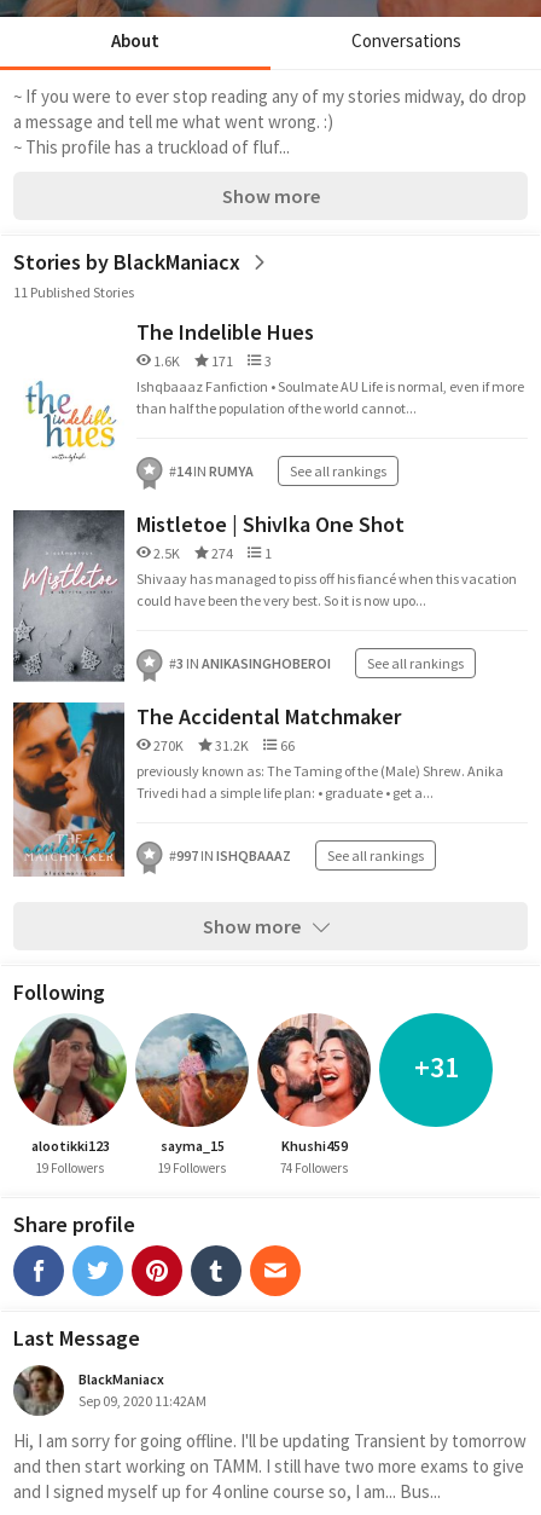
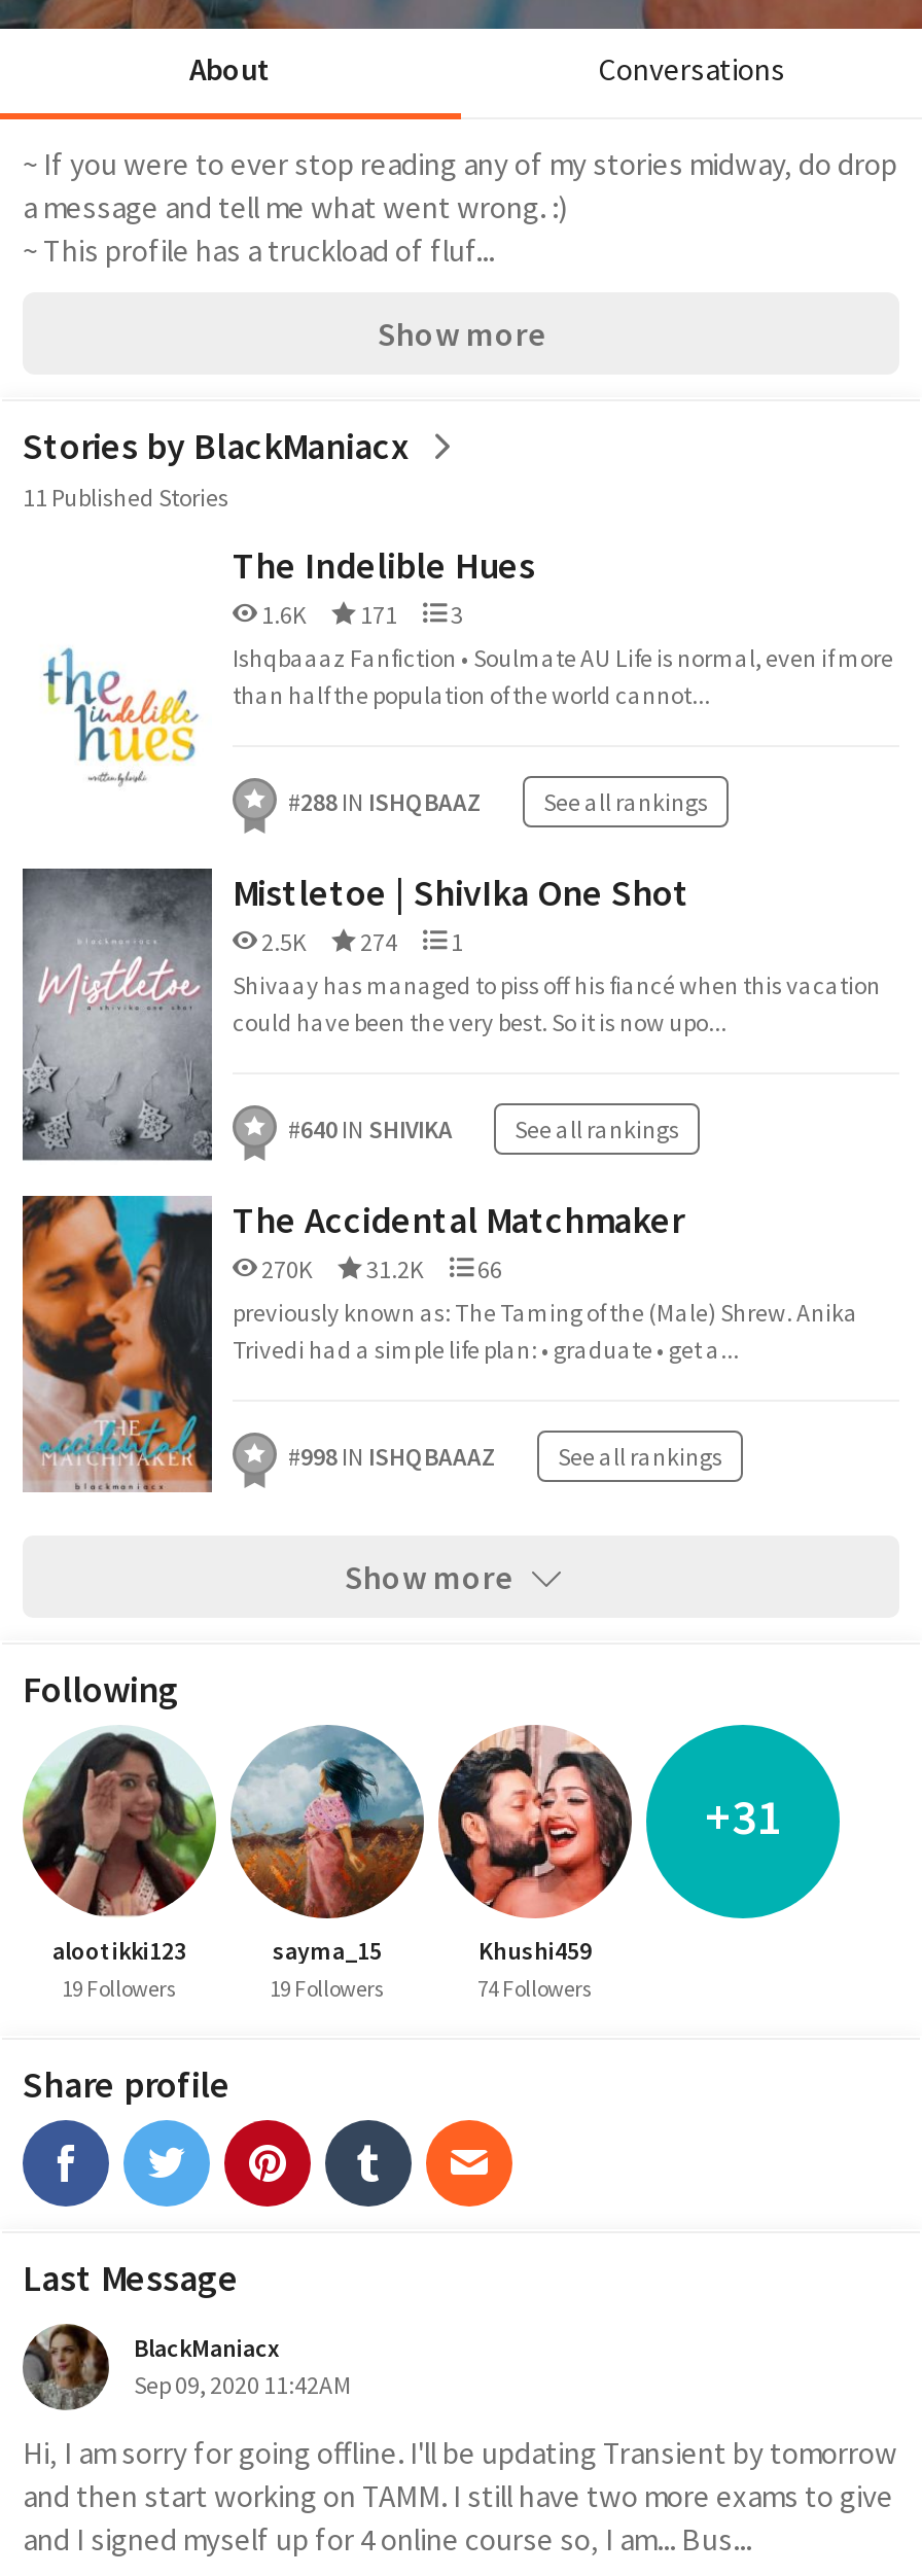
[169,462,386,480] #14 IN RUMYA See all rankings -> [288,786,708,817] #288 IN ISHQBAAZ See all rankings
[169,654,331,672] #3 IN ANIKASINGHOBEROI -> [288,1114,453,1144] #640 IN SHIVIKA
[169,846,424,865] #997 IN ISHQBAAAZ See all rankings -> [288,1441,722,1472] #998 IN ISHQBAAAZ See all rankings

